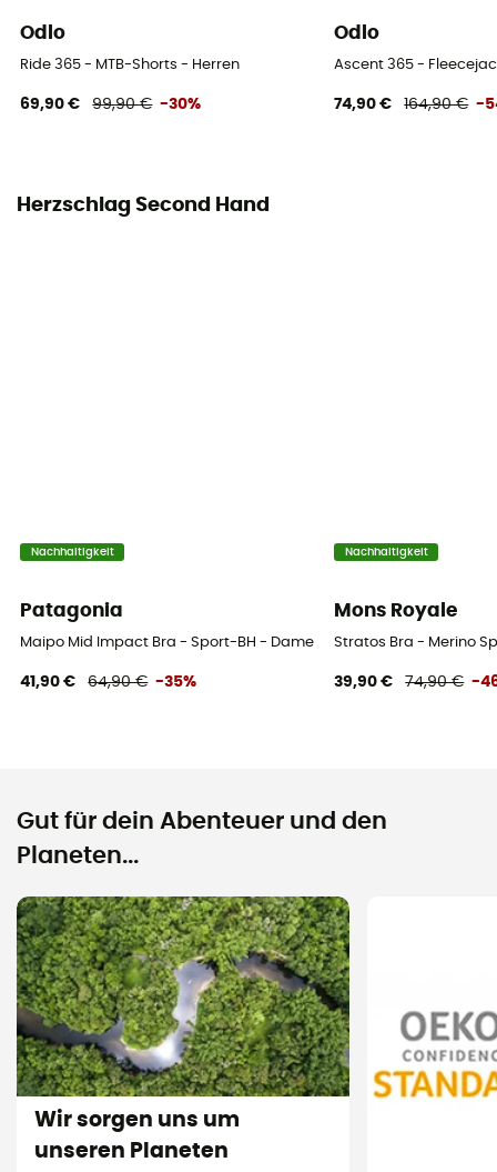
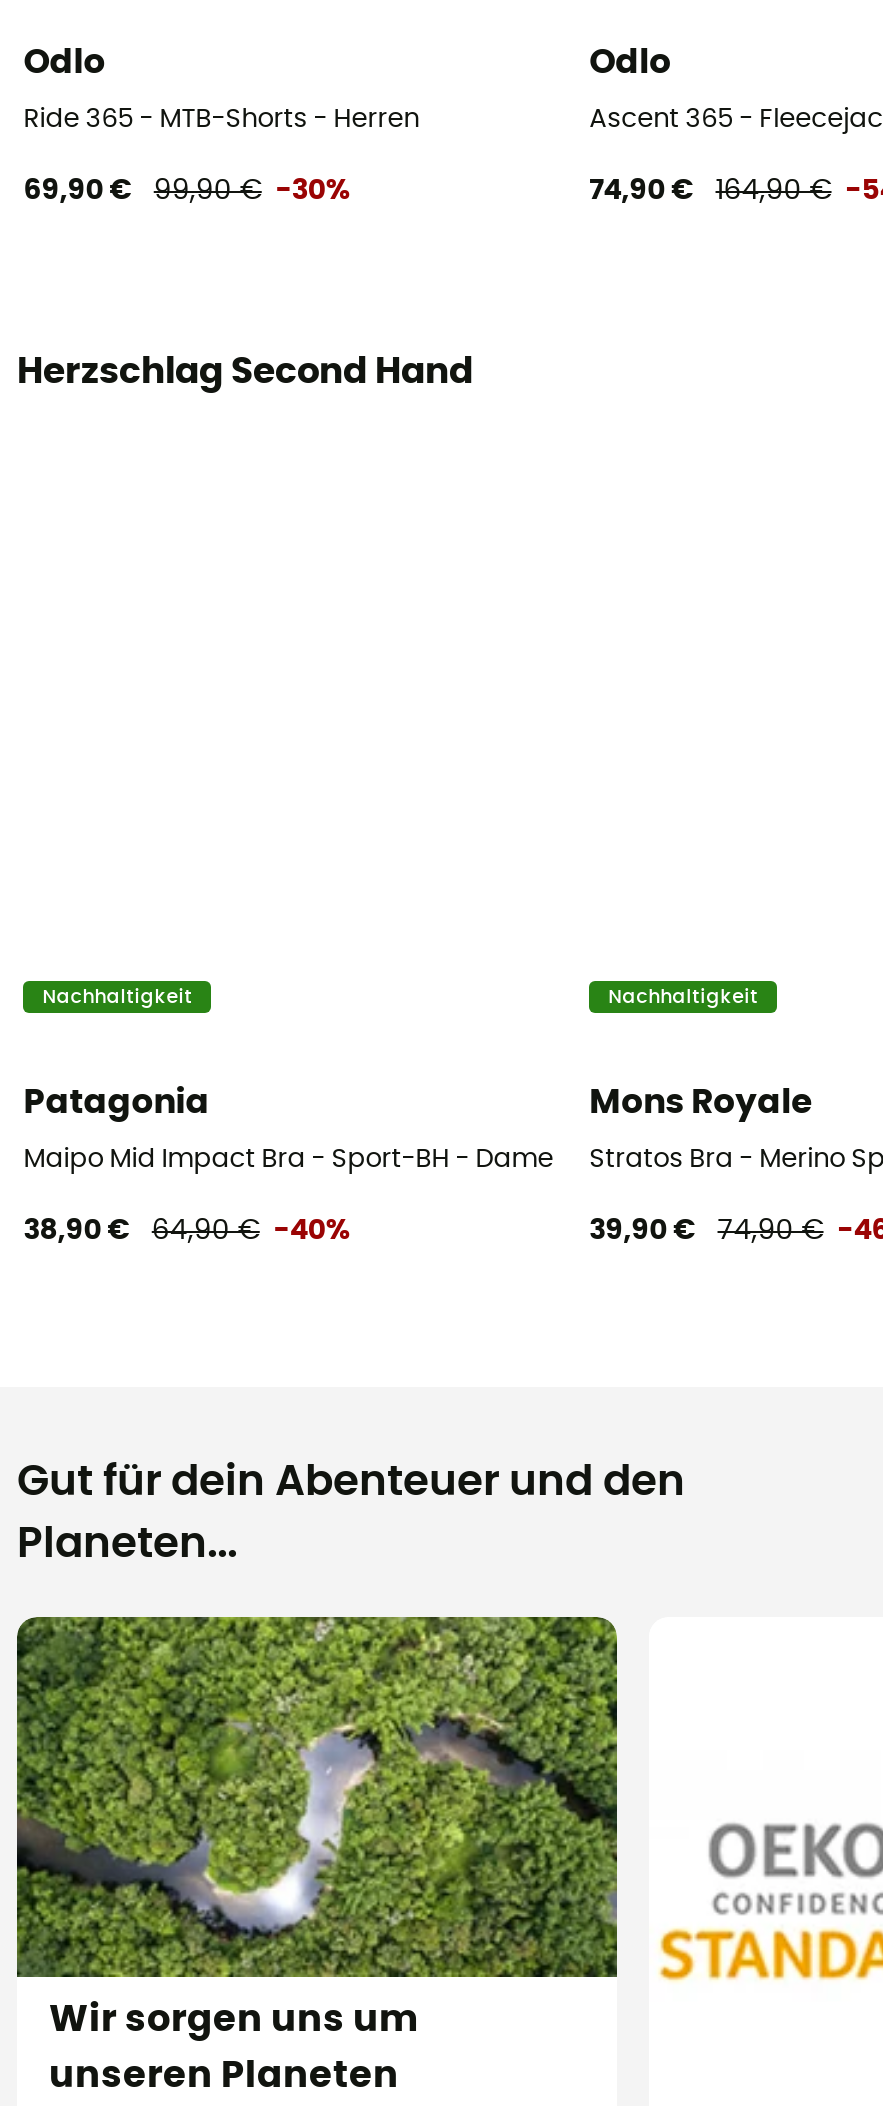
[20,674,76,690] 41,90 € -> [23,1217,129,1245] 38,90 €
[88,674,197,690] 64,90 € -35% -> [152,1217,350,1245] 64,90 € -40%

